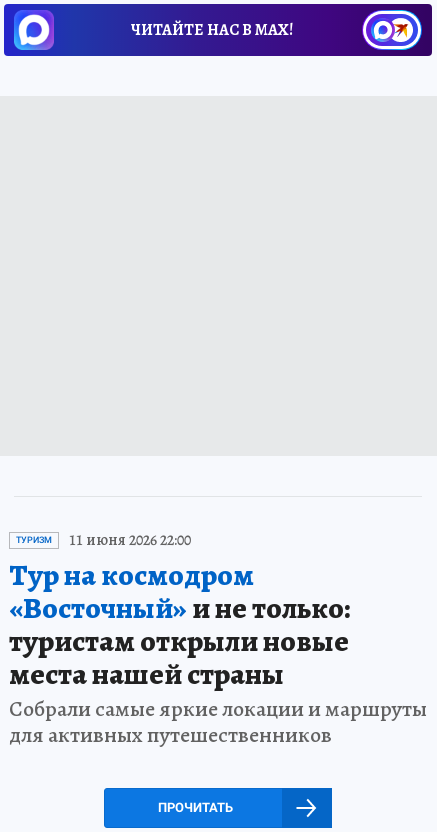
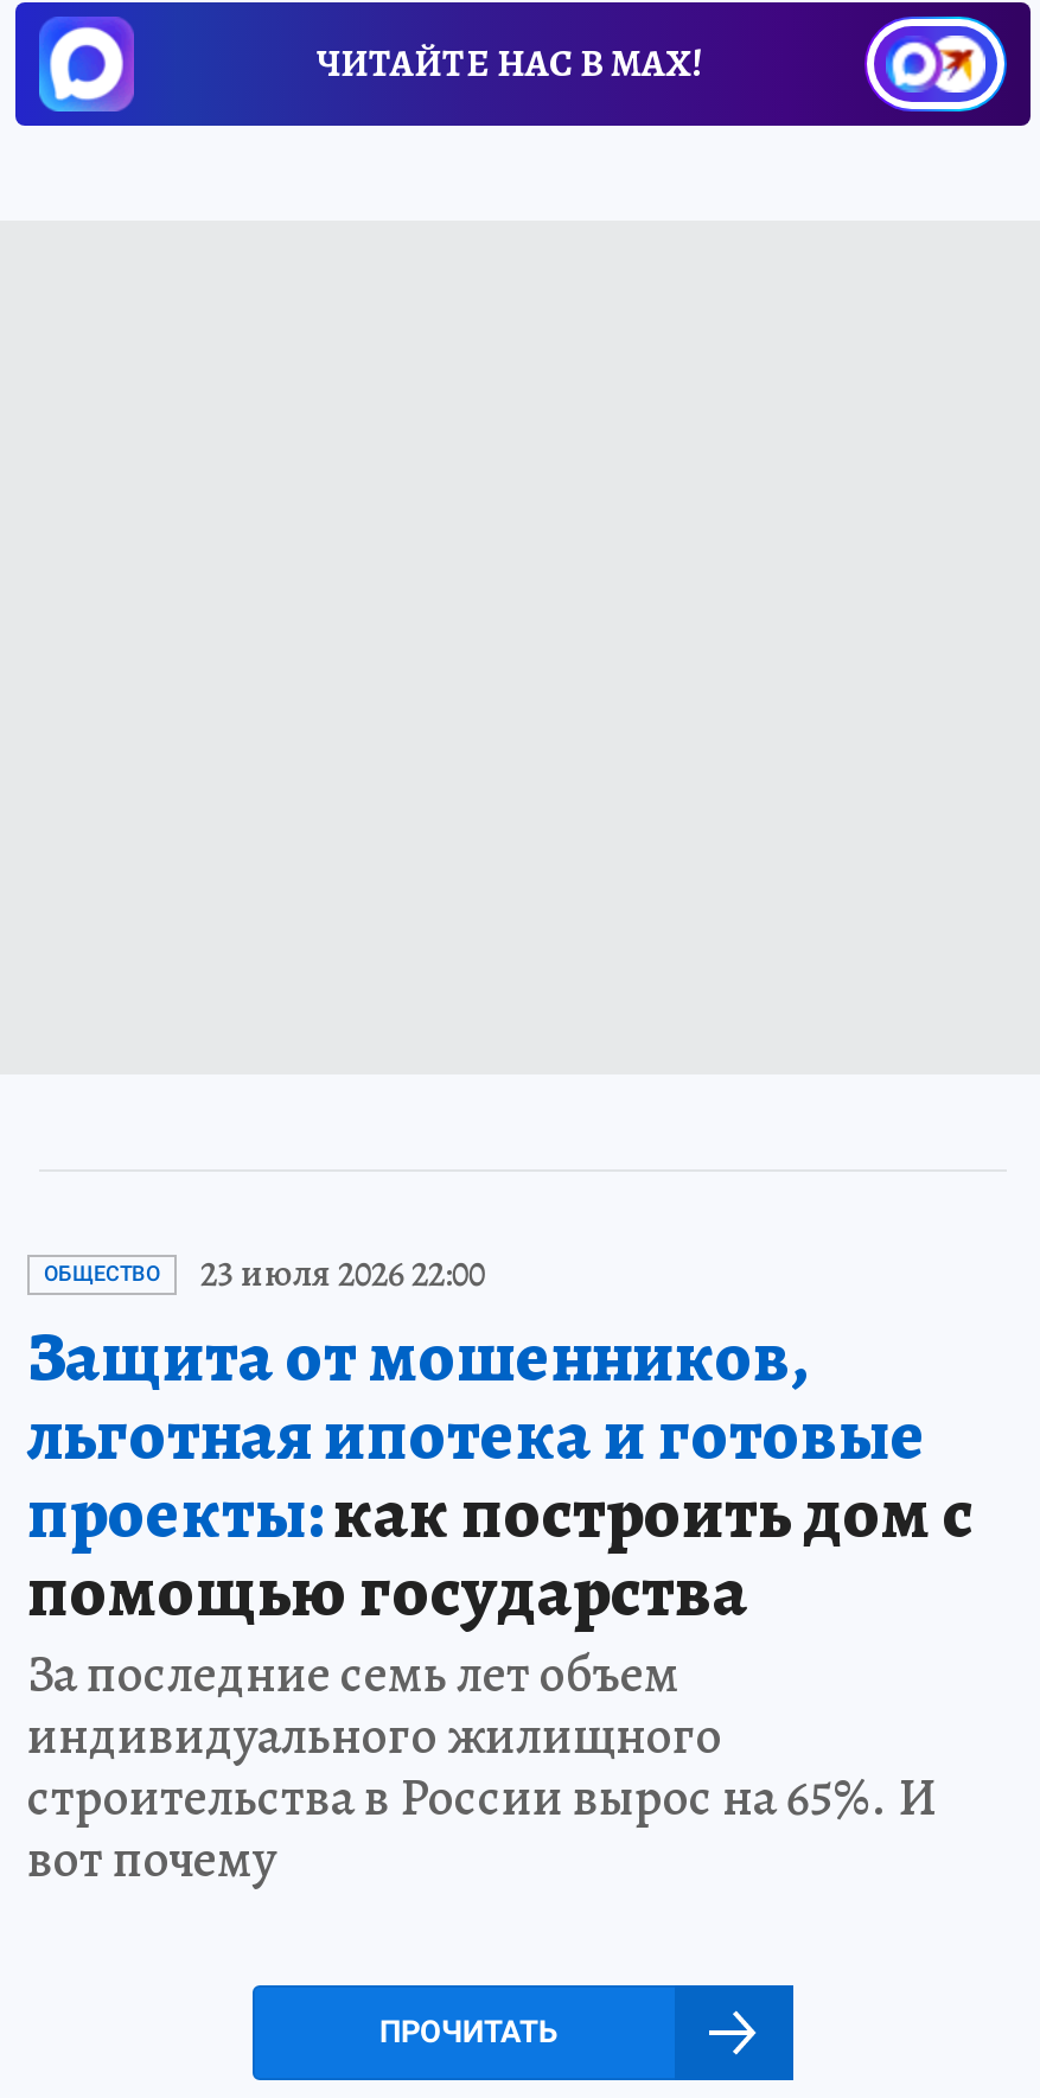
[9,529,427,750] ТУРИЗМ | 11 июня 2026 22:00 | Тур на космодром | «Восточный»и не только: | туристам открыли новые | места нашей страны | Собрали самые яркие локации и маршруты | для активных путешественников -> [27,1248,974,1895] ОБЩЕСТВО | 23 июля 2026 22:00 | Защита от мошенников, | льготная ипотека и готовые | проекты:как построить дом с | помощью государства | За последние семь лет объем | индивидуального жилищного | строительства в России вырос на 65%. И | вот почему

